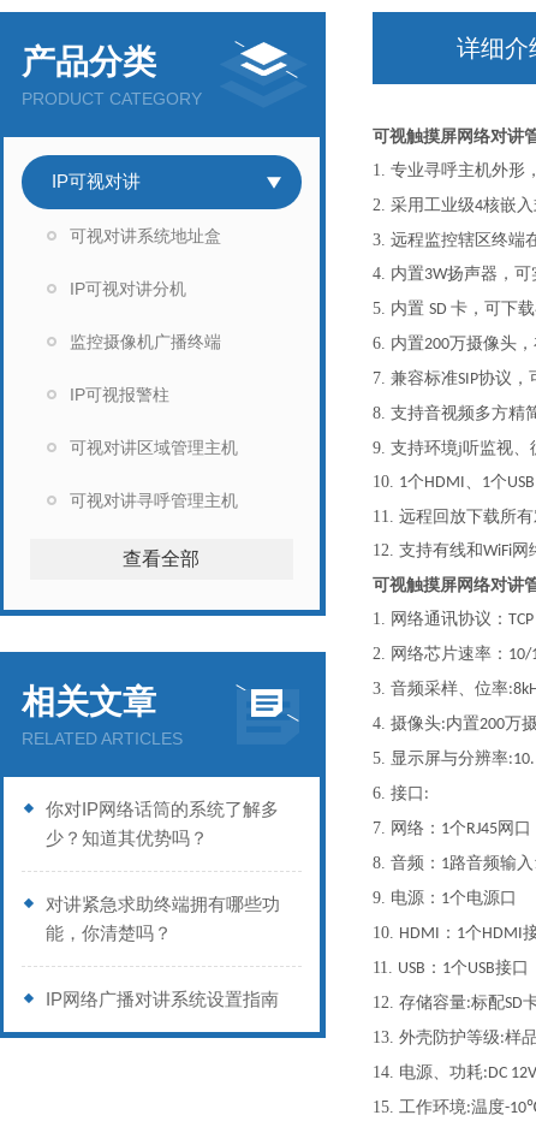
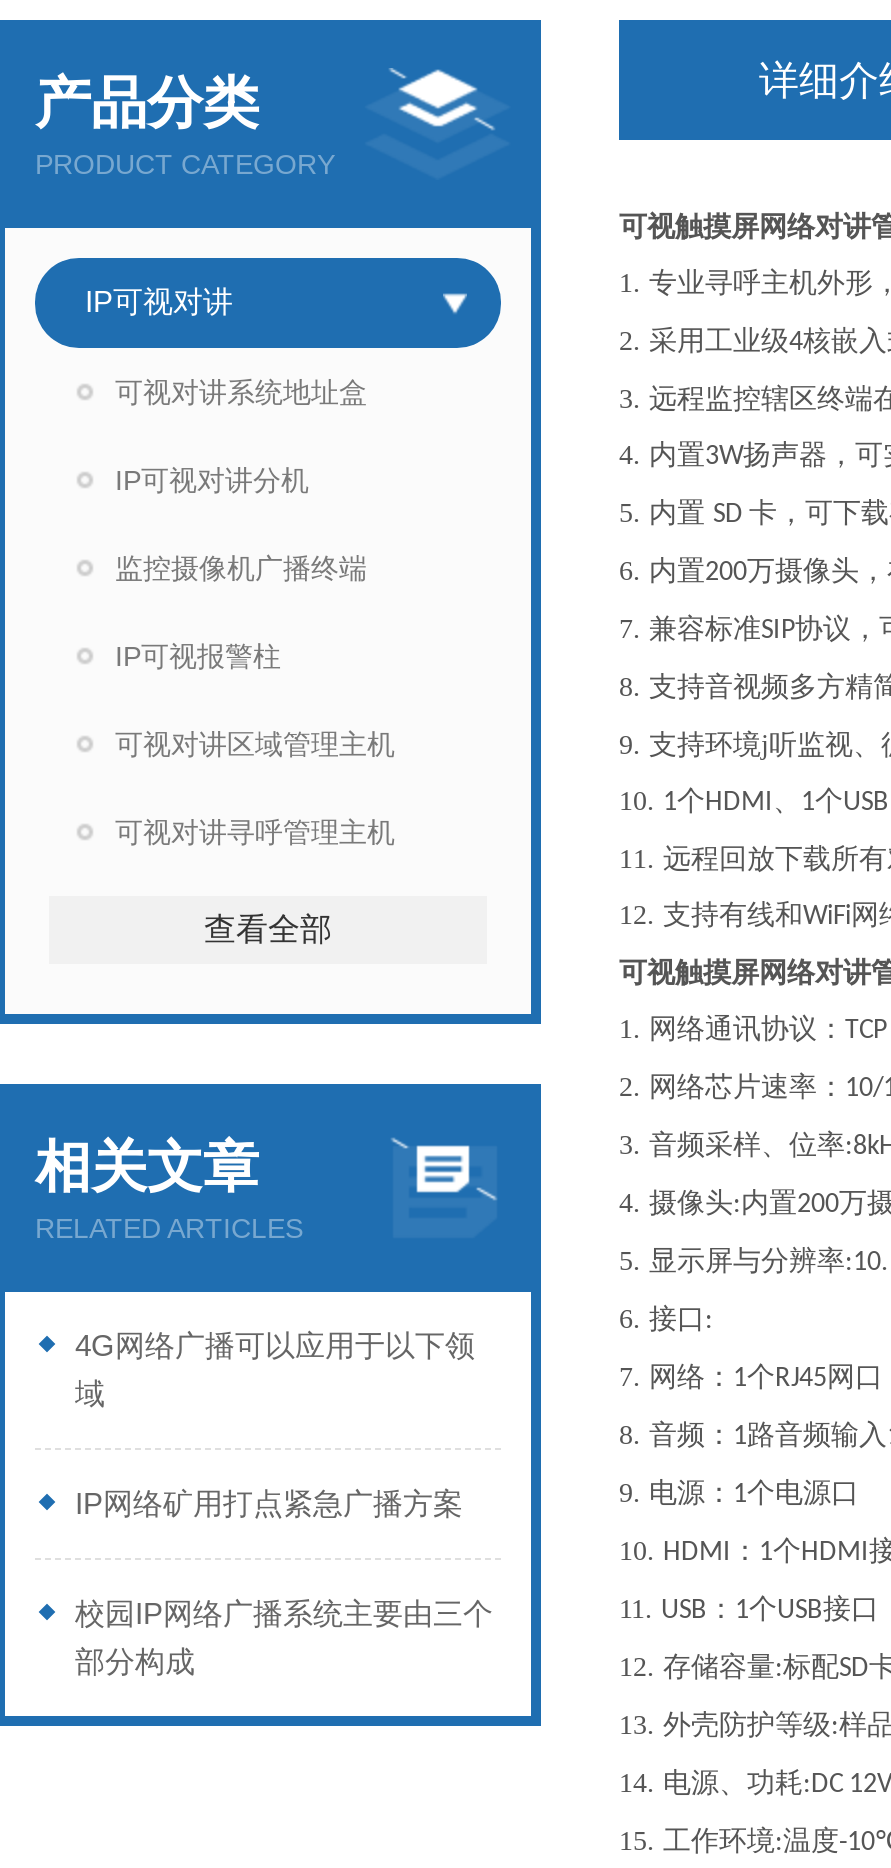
[46,799,279,848] 你对IP网络话筒的系统了解多 | 少？知道其优势吗？ -> [75,1328,475,1410] 4G网络广播可以应用于以下领 | 域
[46,894,280,943] 对讲紧急求助终端拥有哪些功 | 能，你清楚吗？ -> [75,1486,463,1520] IP网络矿用打点紧急广播方案
[46,989,279,1009] IP网络广播对讲系统设置指南 -> [75,1596,493,1678] 校园IP网络广播系统主要由三个 | 部分构成

